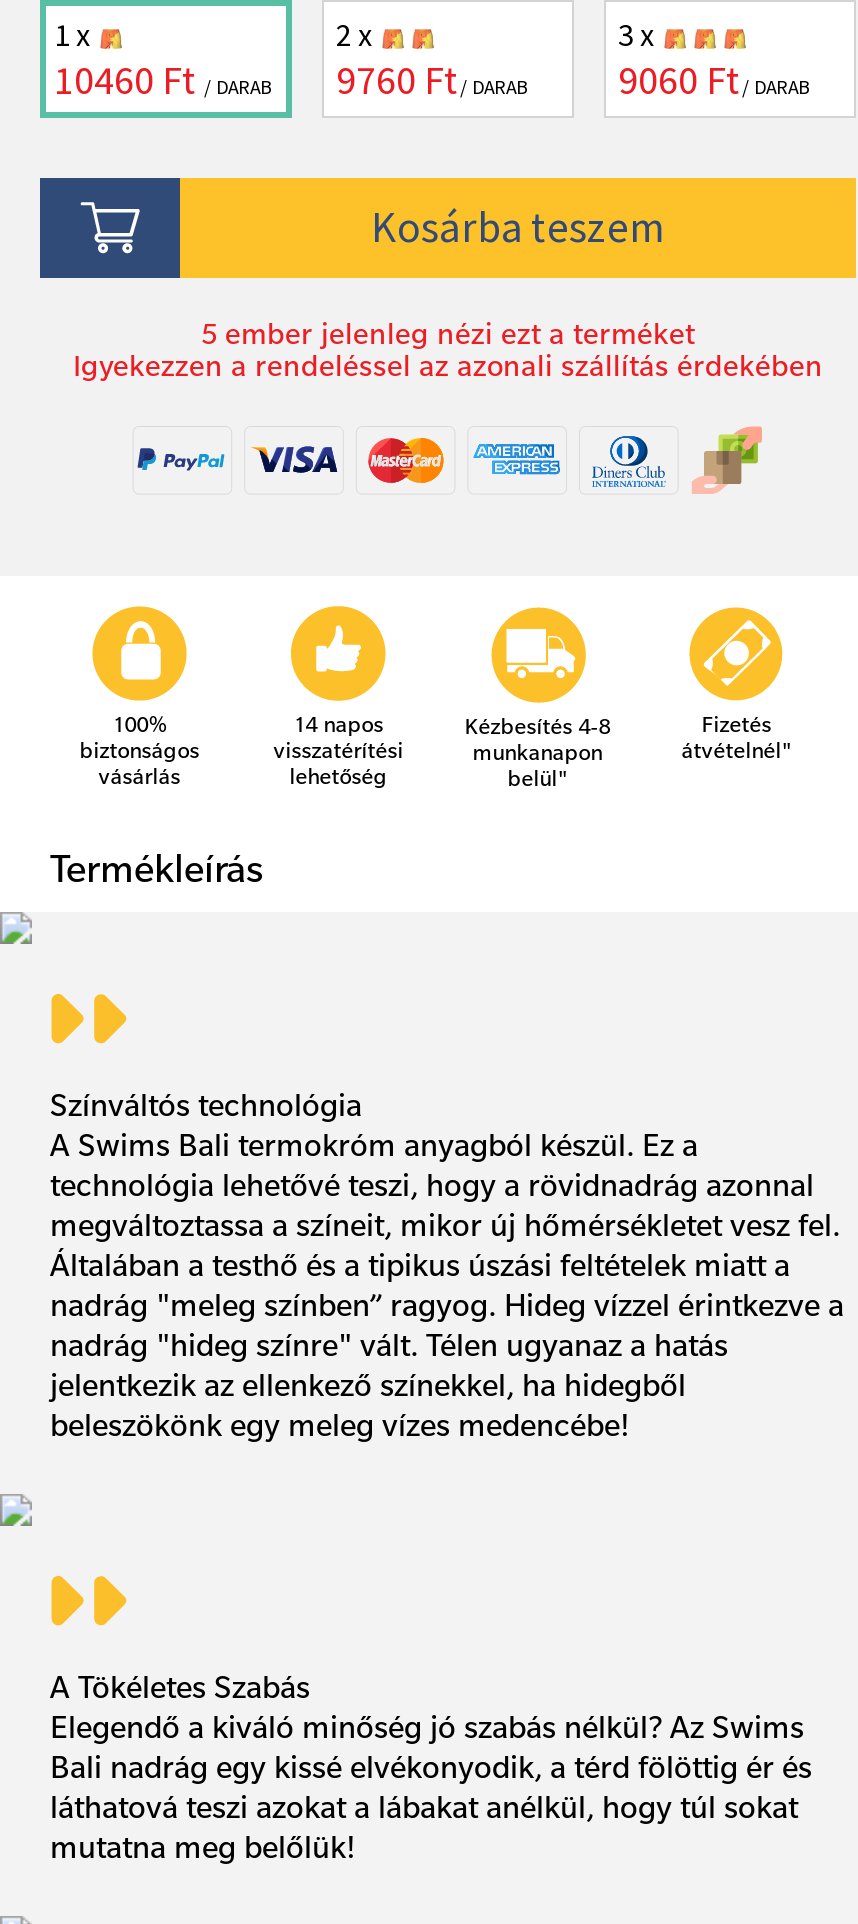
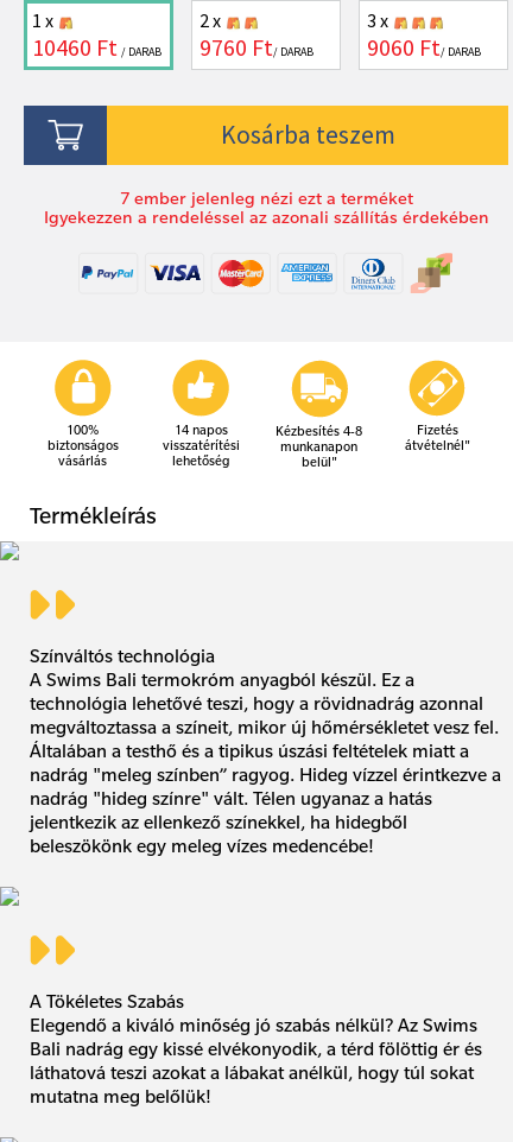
[201,314,695,352] 5 ember jelenleg nézi ezt a terméket -> [119,187,413,209] 7 ember jelenleg nézi ezt a terméket

